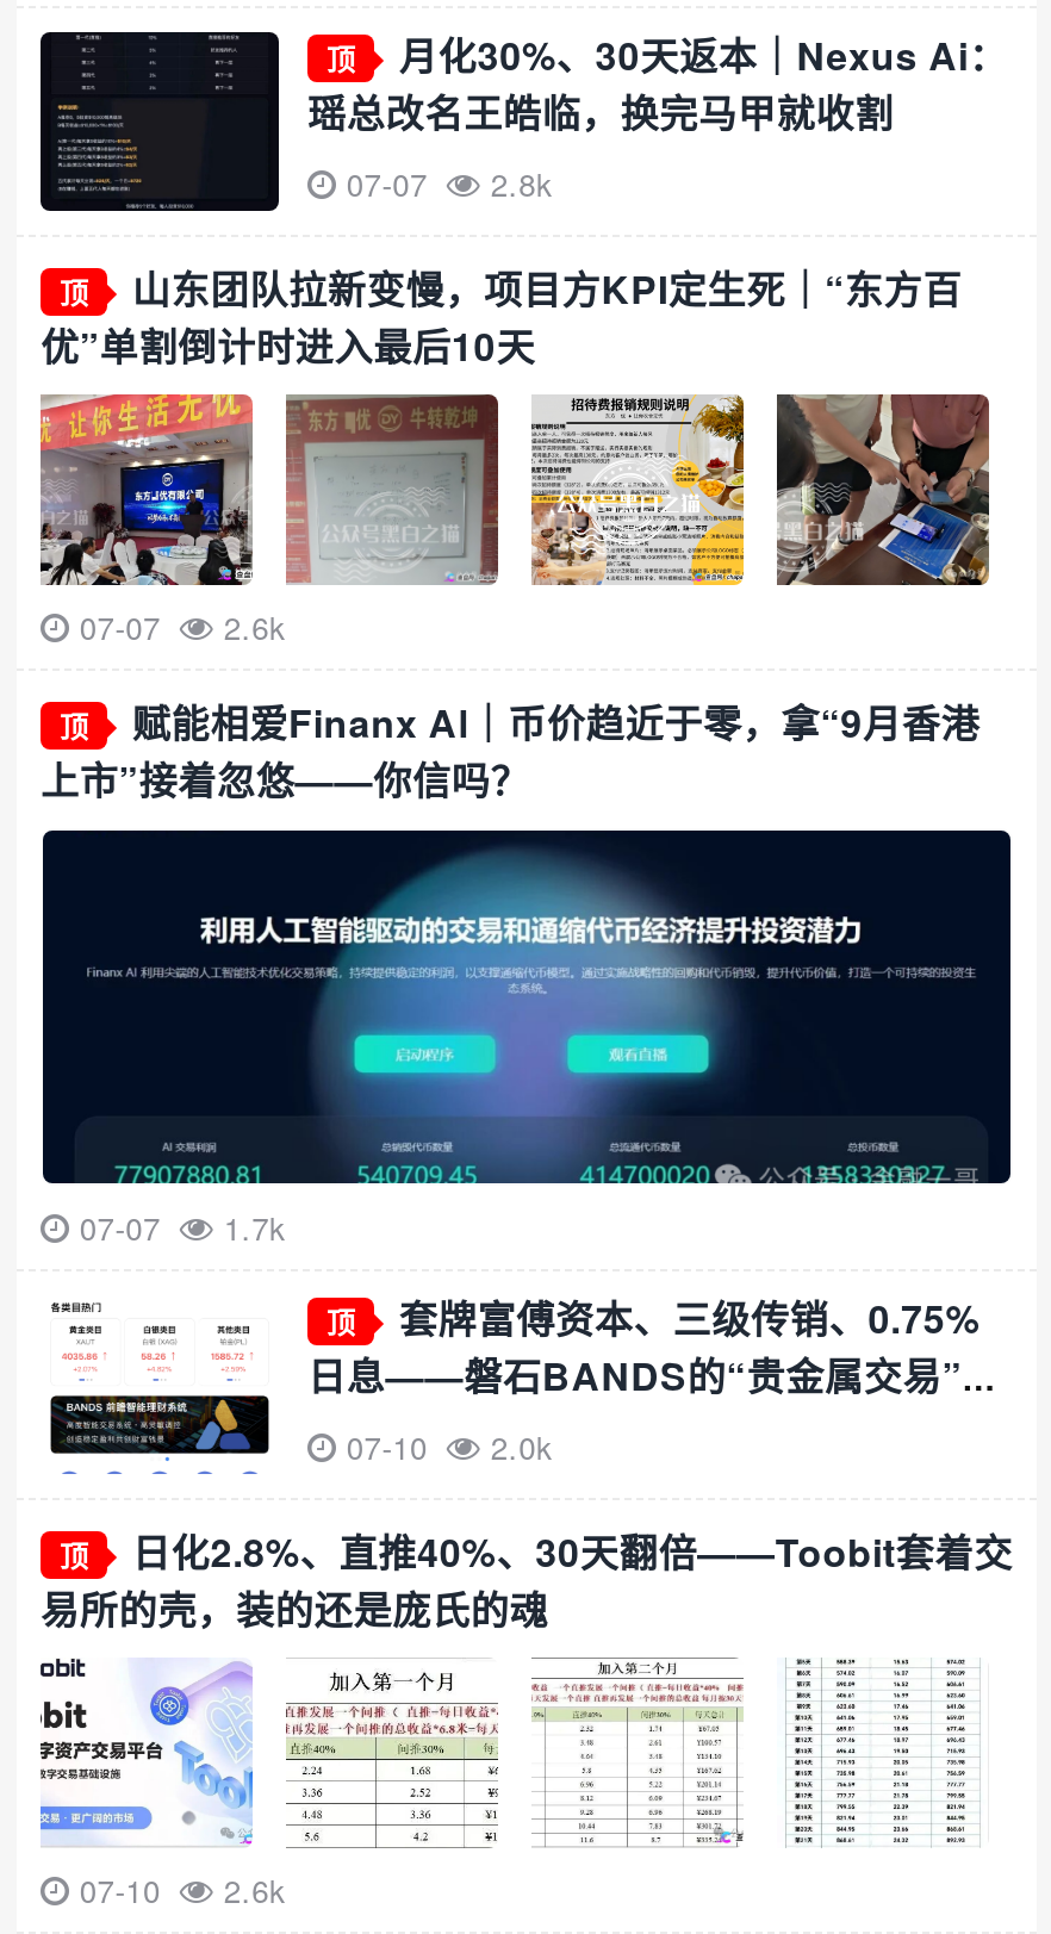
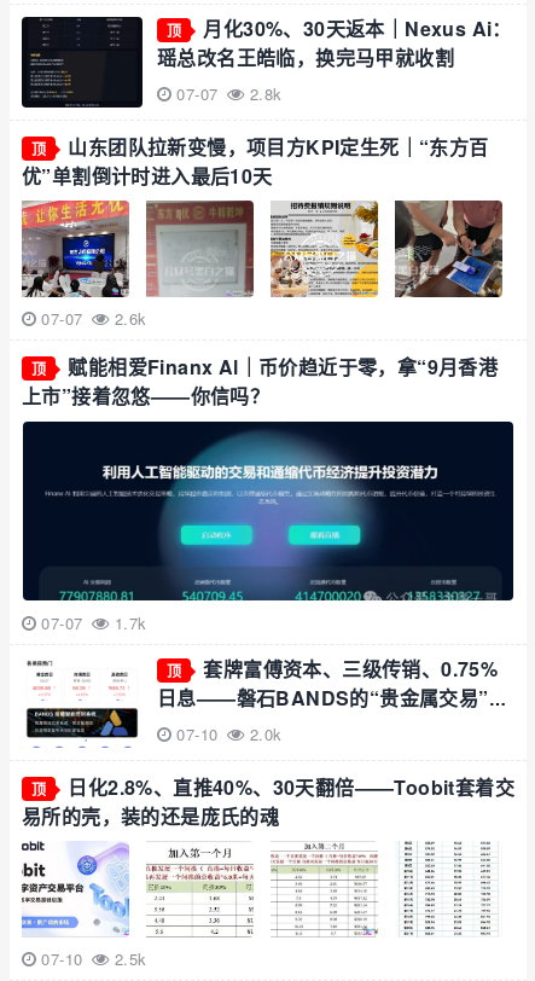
[80,1867,287,1913] 07-10 2.6k -> [42,947,147,970] 07-10 2.5k

